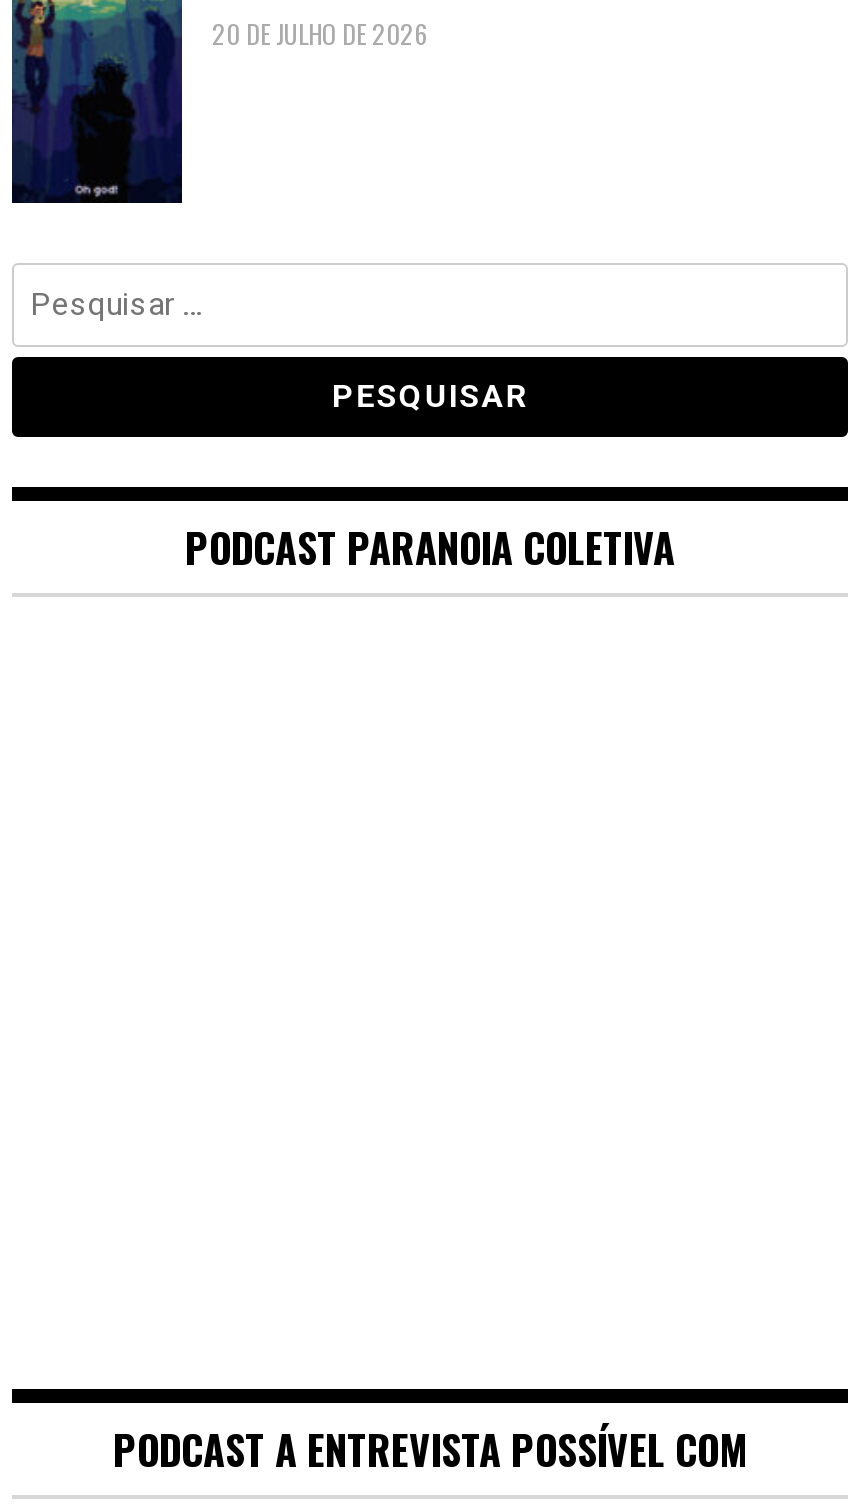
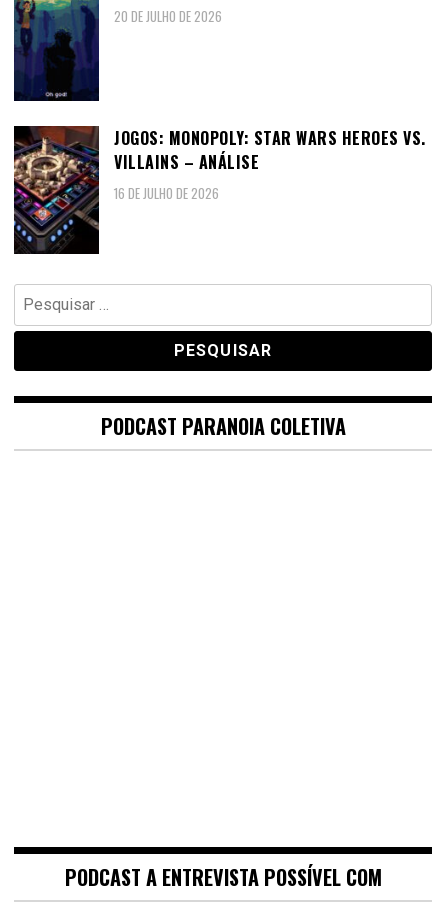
none -> [13,125,425,255] [image] | JOGOS: MONOPOLY: STAR WARS HEROES VS. | VILLAINS – ANÁLISE | 16 DE JULHO DE 2026

